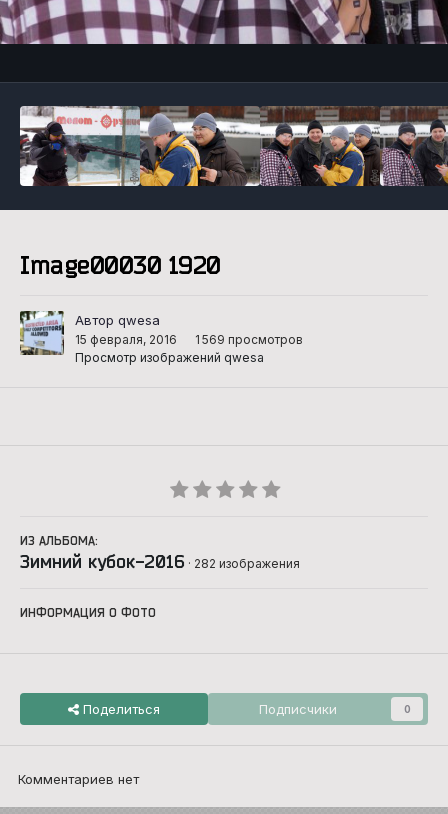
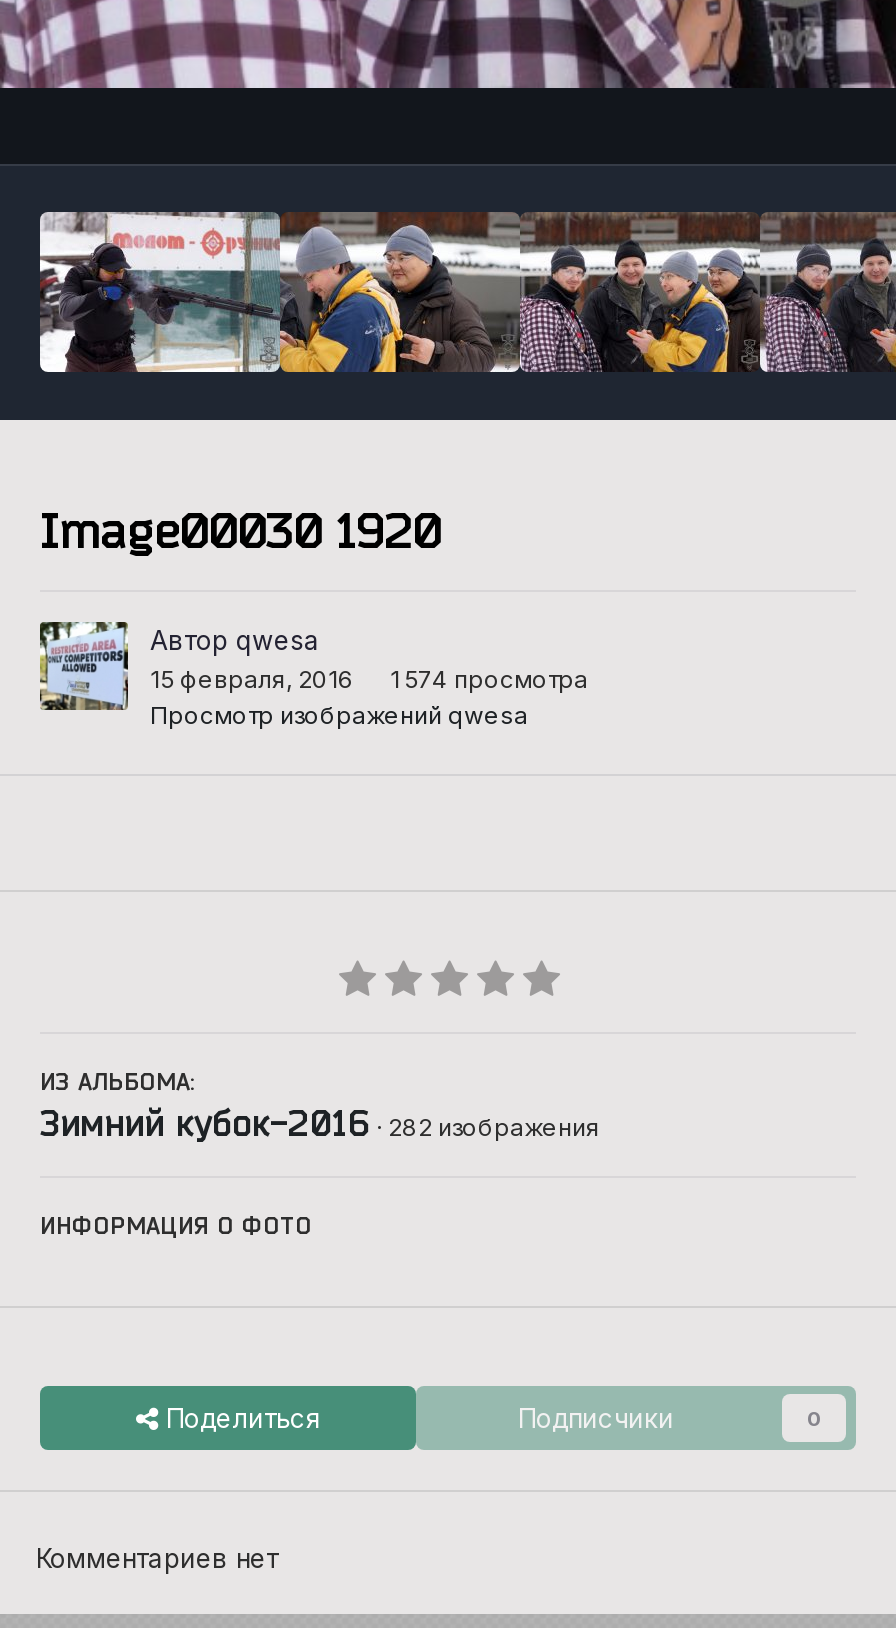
[75,332,303,347] 15 февраля, 2016 1 569 просмотров -> [150,664,588,694] 15 февраля, 2016 1 574 просмотра

